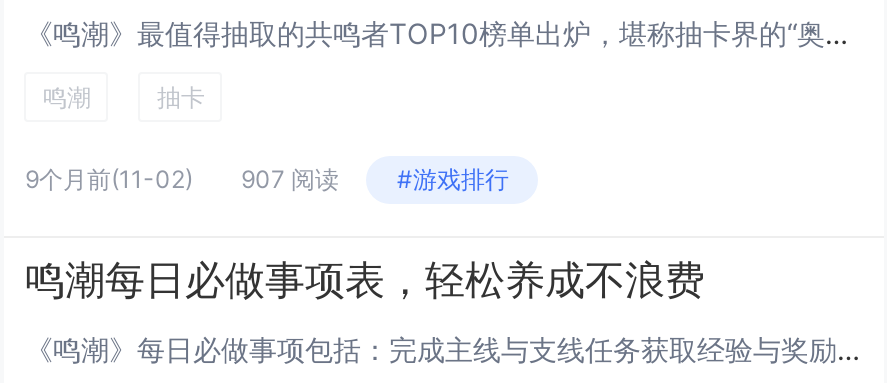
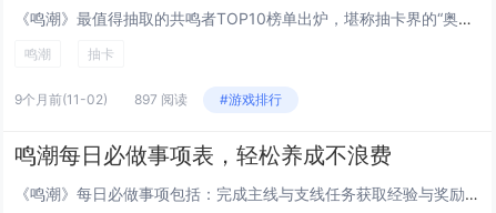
[25,164,509,194] 9个月前(11-02) 907 阅读 #游戏排行 -> [15,91,282,108] 9个月前(11-02) 897 阅读 #游戏排行

